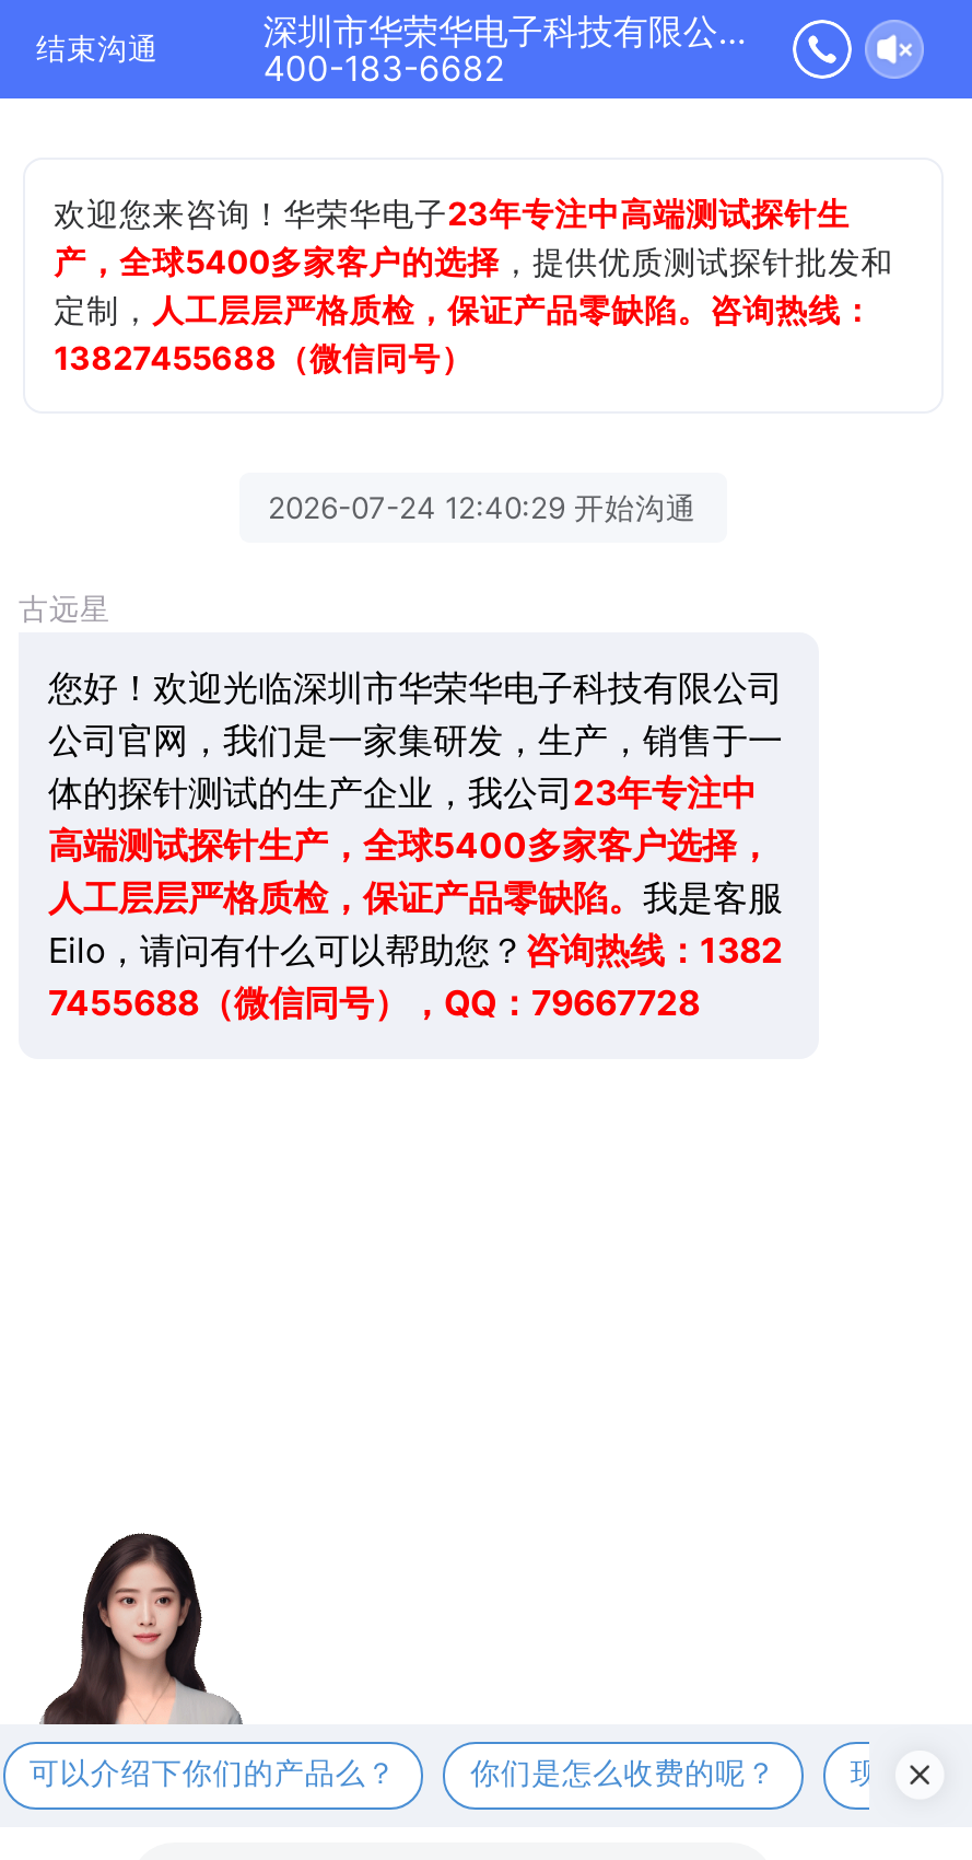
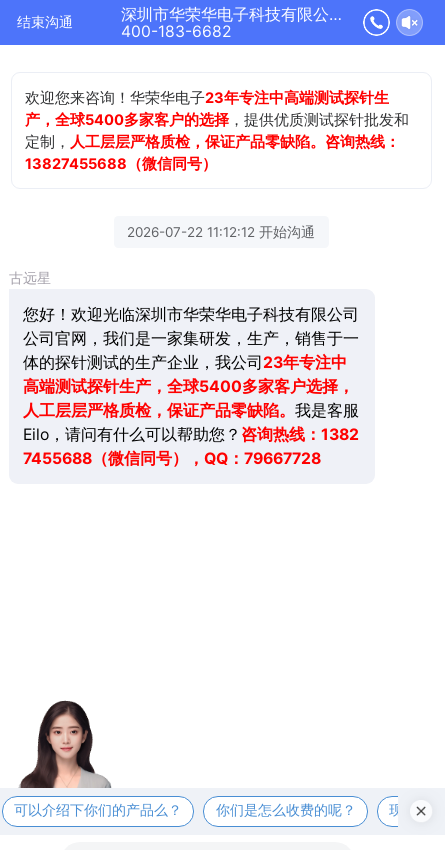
[268,490,696,525] 2026-07-24 12:40:29 开始沟通 -> [127,224,315,240] 2026-07-22 11:12:12 开始沟通

